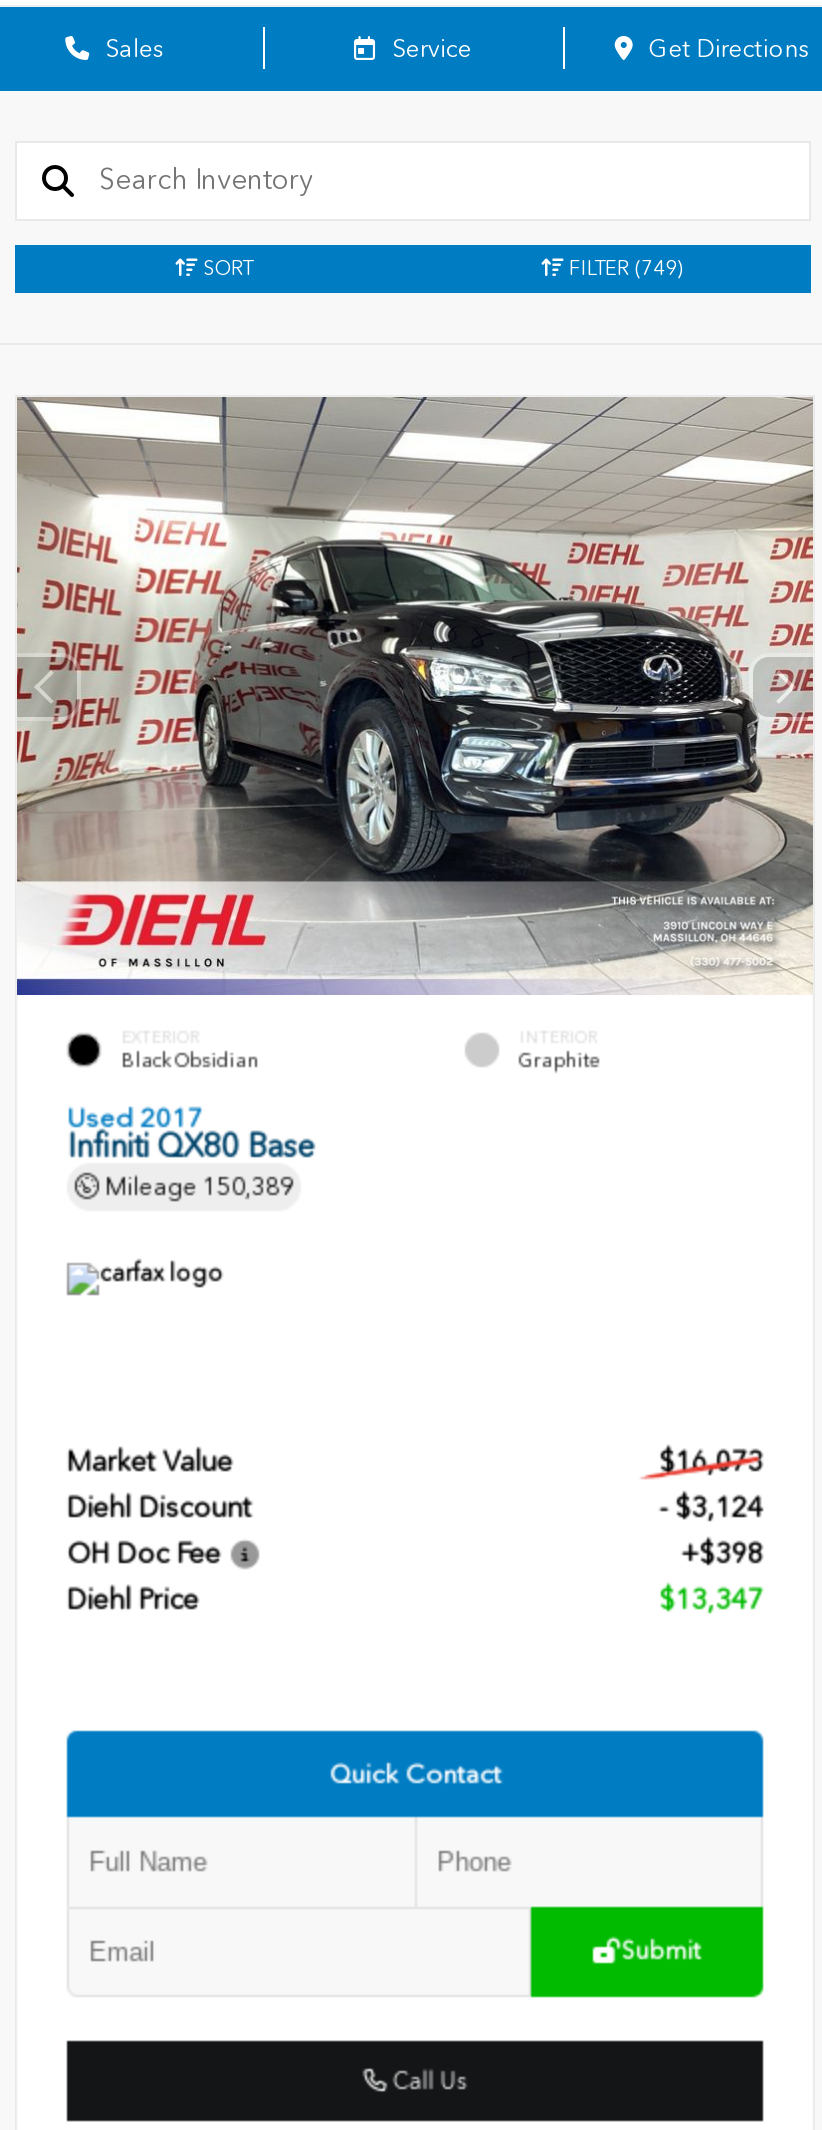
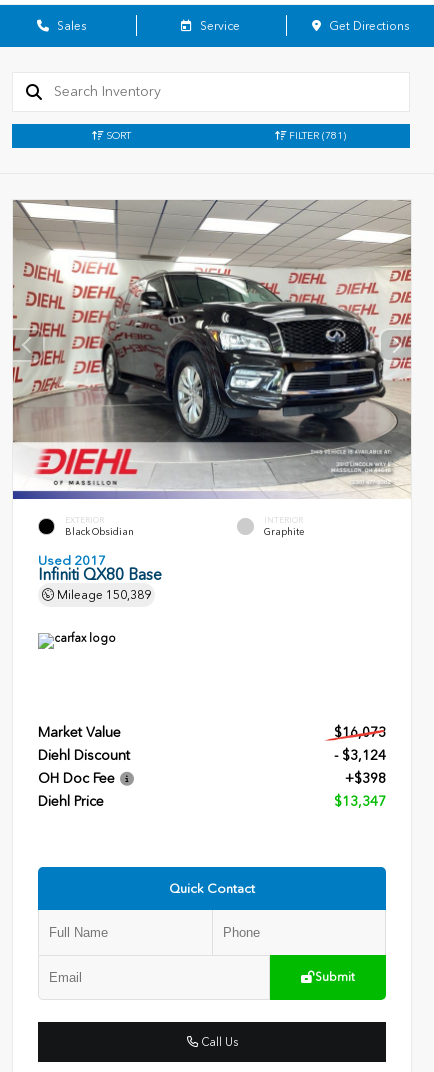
[563,258,683,282] FILTER (749) -> [286,130,346,142] FILTER (781)

